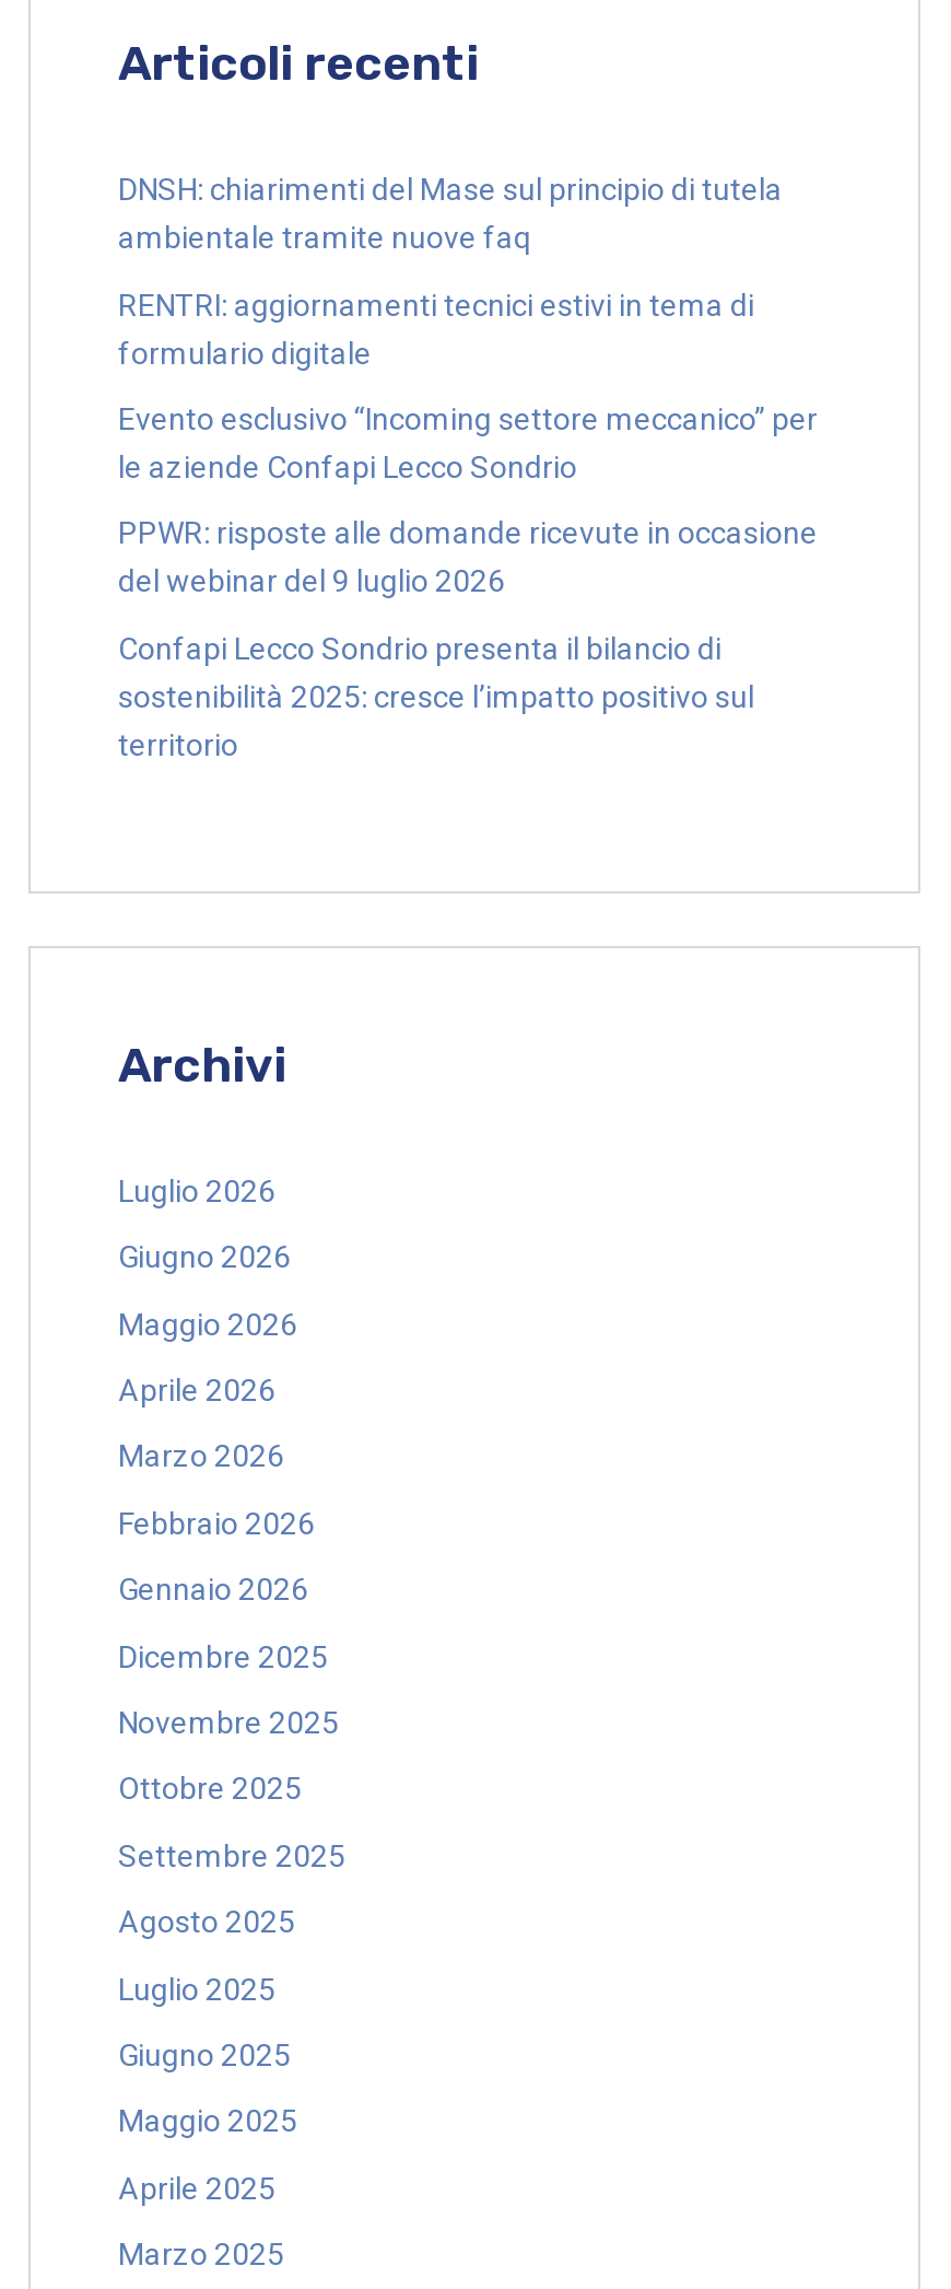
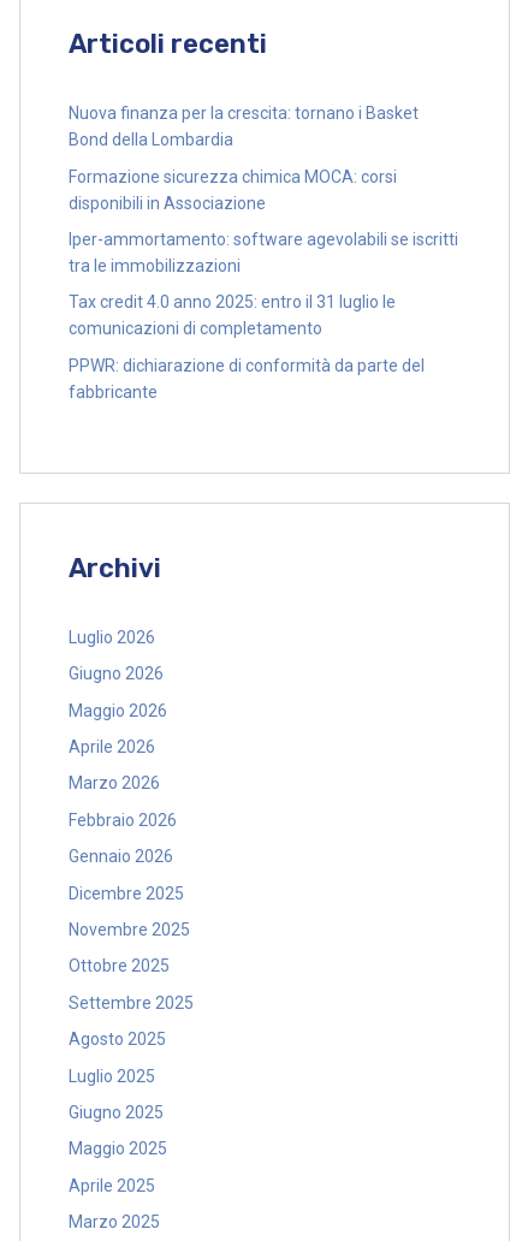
[118,172,783,255] DNSH: chiarimenti del Mase sul principio di tutela | ambientale tramite nuove faq -> [69,104,419,149] Nuova finanza per la crescita: tornano i Basket | Bond della Lombardia
[118,287,754,370] RENTRI: aggiornamenti tecnici estivi in tema di | formulario digitale -> [69,167,397,212] Formazione sicurezza chimica MOCA: corsi | disponibili in Associazione
[118,401,818,484] Evento esclusivo “Incoming settore meccanico” per | le aziende Confapi Lecco Sondrio -> [69,230,458,275] Iper-ammortamento: software agevolabili se iscritti | tra le immobilizzazioni
[118,516,818,599] PPWR: risposte alle domande ricevute in occasione | del webinar del 9 luglio 2026 -> [69,293,396,338] Tax credit 4.0 anno 2025: entro il 31 luglio le | comunicazioni di completamento
[118,631,754,762] Confapi Lecco Sondrio presenta il bilancio di | sostenibilità 2025: cresce l’impatto positivo sul | territorio -> [69,356,425,401] PPWR: dichiarazione di conformità da parte del | fabbricante

